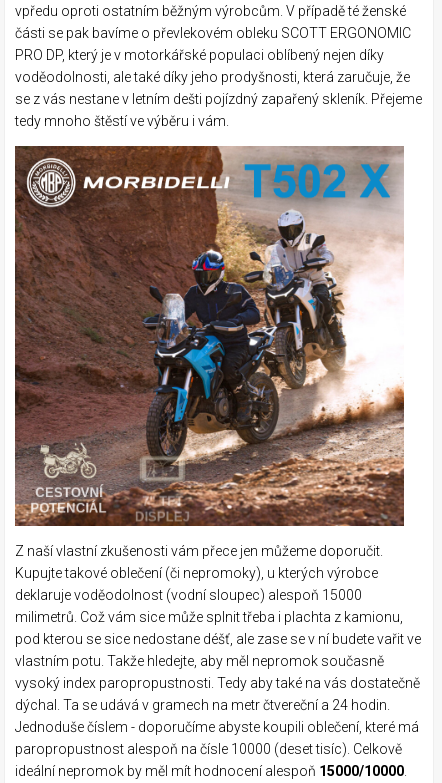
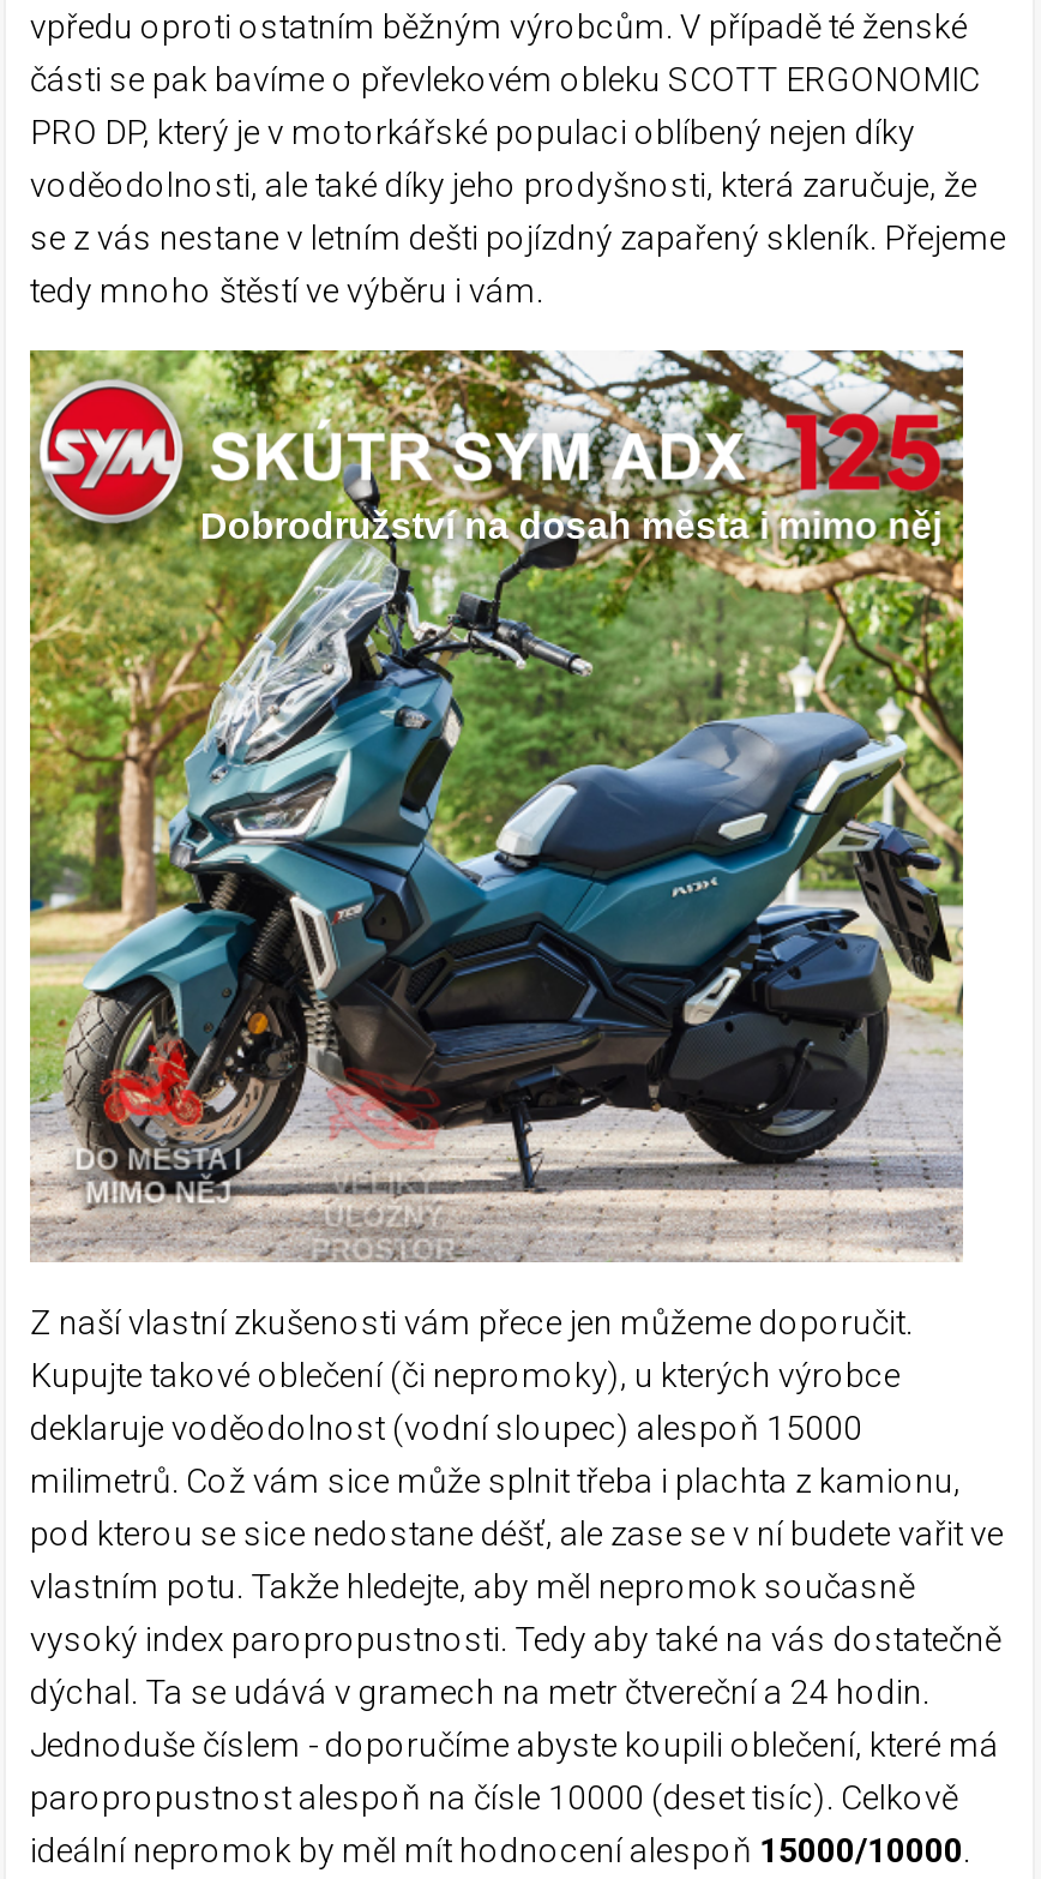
[14,145,405,527] [image] -> [28,348,965,1262] [image]

